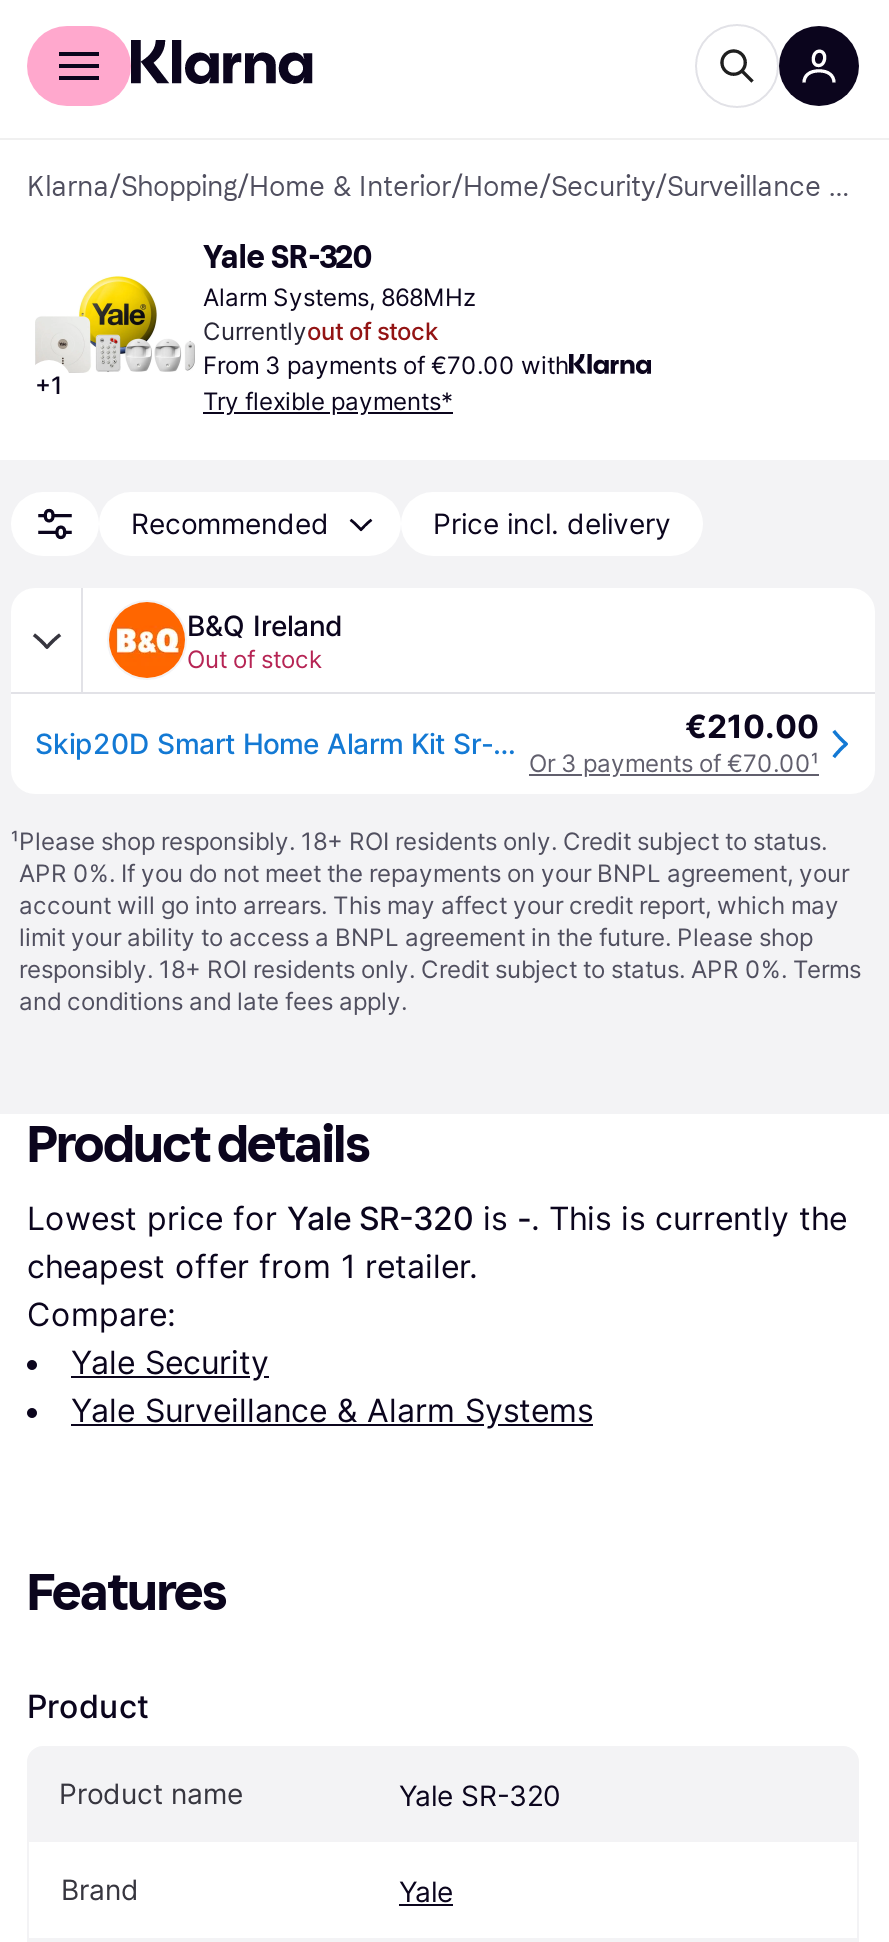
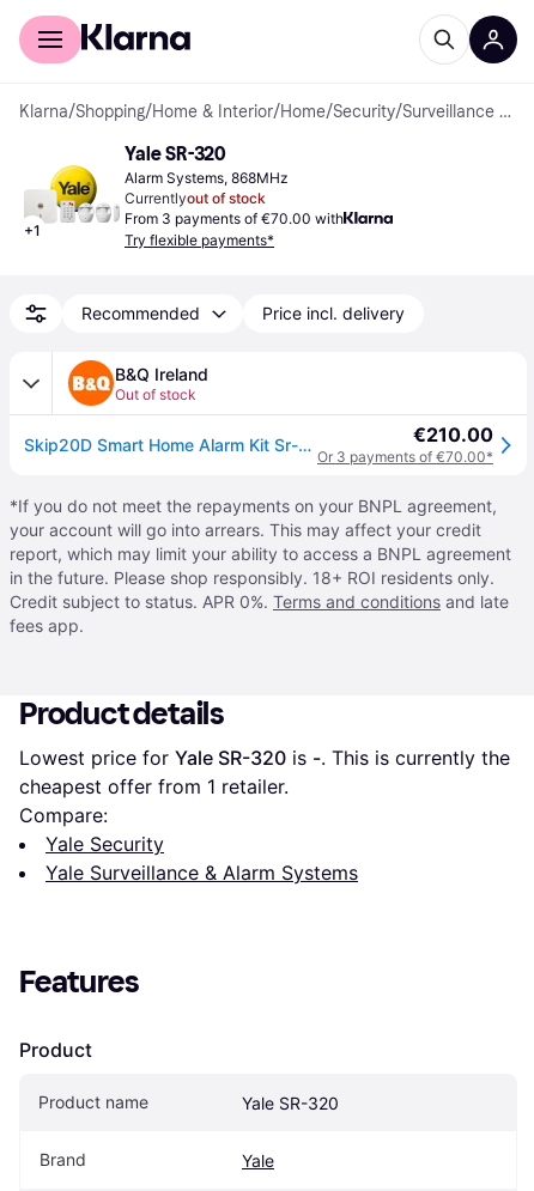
[529,748,819,778] Or 3 payments of €70.00¹ -> [317,448,493,466] Or 3 payments of €70.00*
[11,826,861,1016] ¹Please shop responsibly. 18+ ROI residents only. Credit subject to status. | APR 0%. If you do not meet the repayments on your BNPL agreement, your | account will go into arrears. This may affect your credit report, which may | limit your ability to access a BNPL agreement in the future. Please shop | responsibly. 18+ ROI residents only. Credit subject to status. APR 0%. Terms | and conditions and late fees apply. -> [10,496,511,636] *If you do not meet the repayments on your BNPL agreement, | your account will go into arrears. This may affect your credit | report, which may limit your ability to access a BNPL agreement | in the future. Please shop responsibly. 18+ ROI residents only. | Credit subject to status. APR 0%. Terms and conditions and late | fees app.

